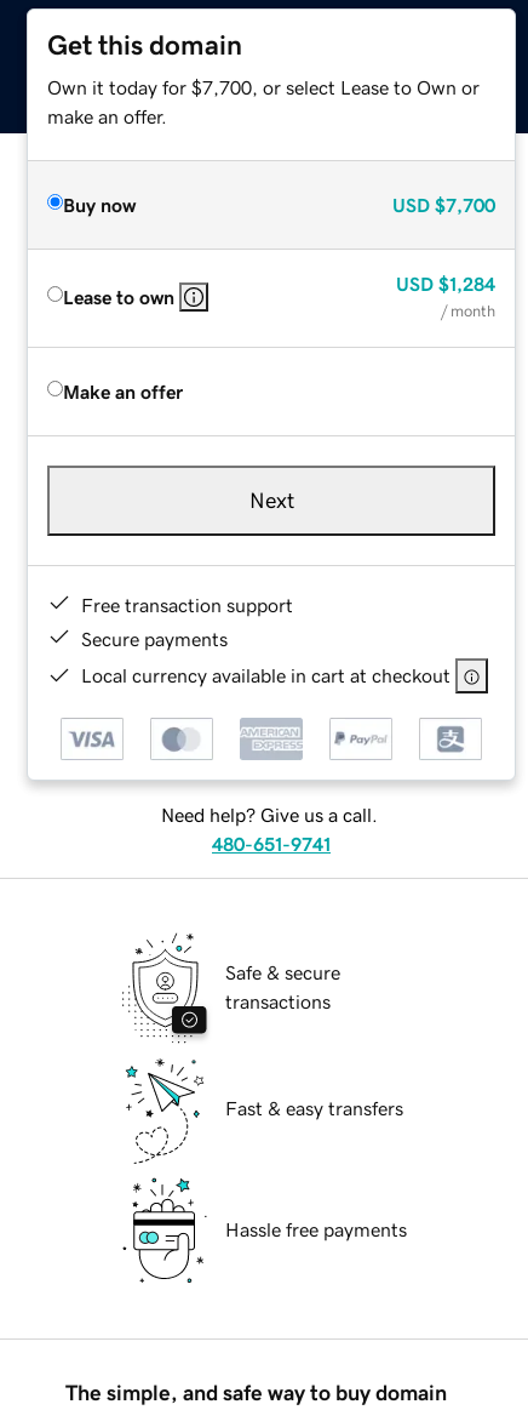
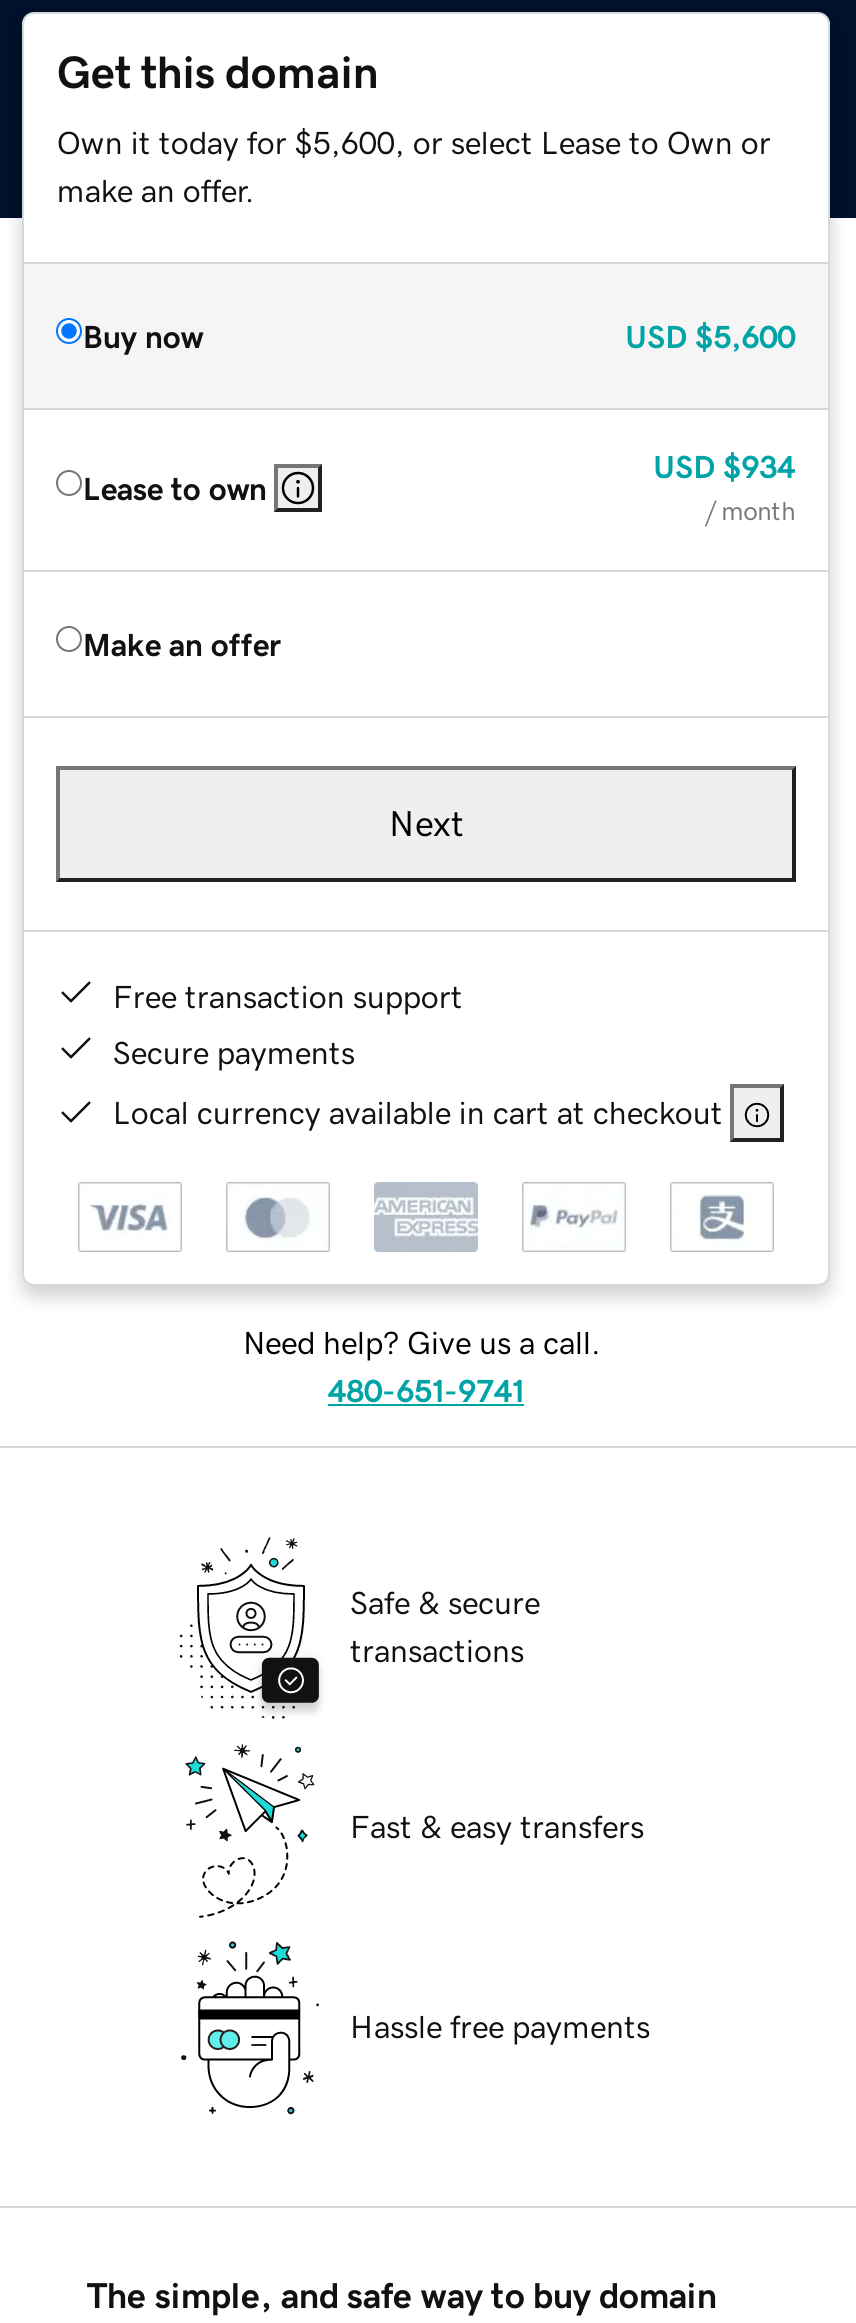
[48,77,480,97] Own it today for $7,700, or select Lease to Own or -> [57,125,771,157] Own it today for $5,600, or select Lease to Own or
[392,195,495,214] USD $7,700 -> [625,319,795,351] USD $5,600
[396,274,495,293] USD $1,284 -> [653,449,795,481] USD $934

